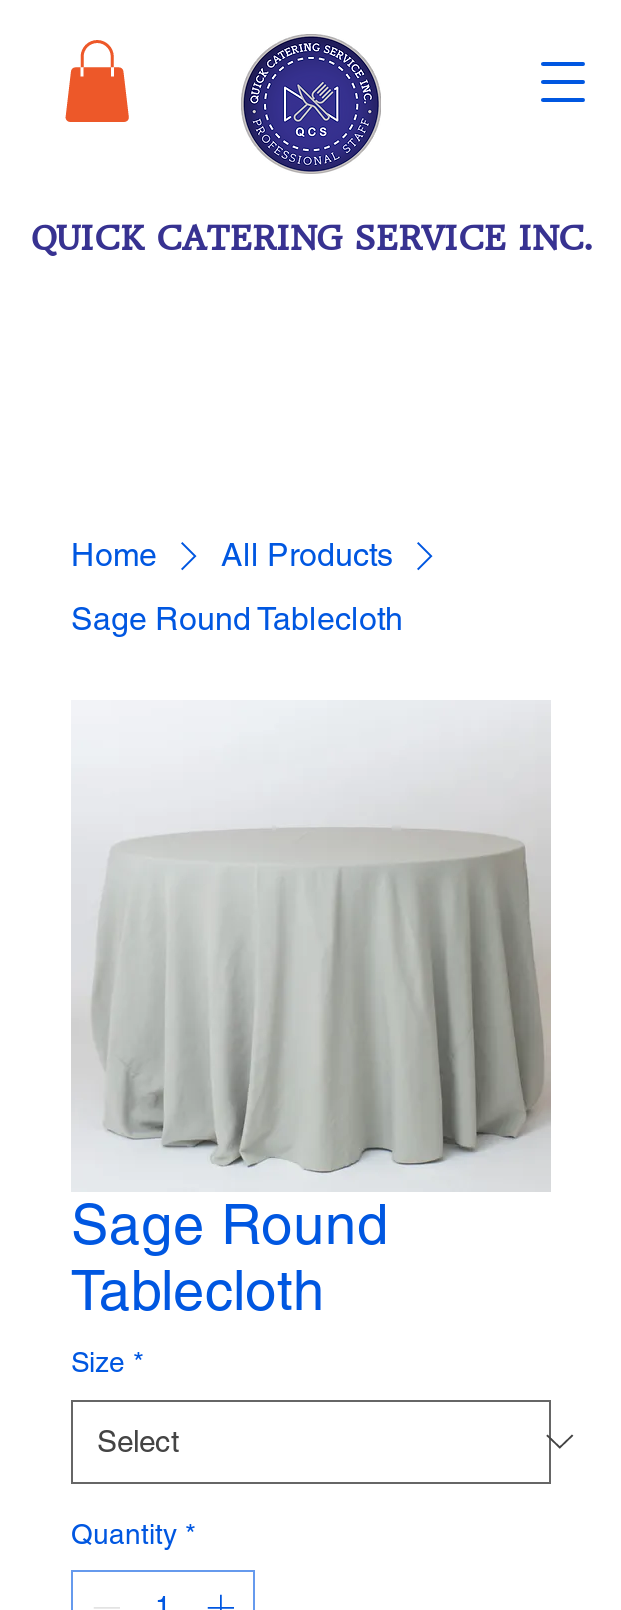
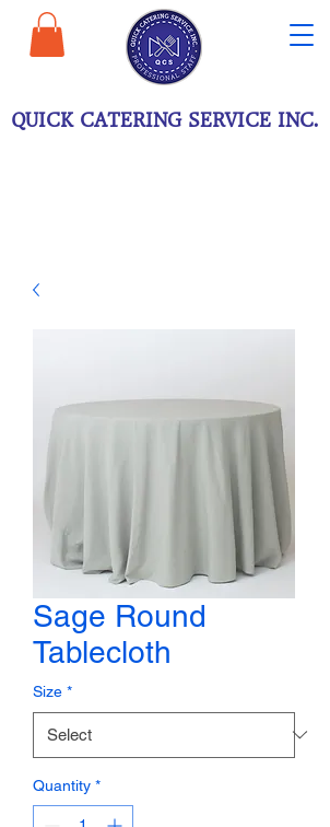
[71,535,403,637] Home | All Products | Sage Round Tablecloth -> none

